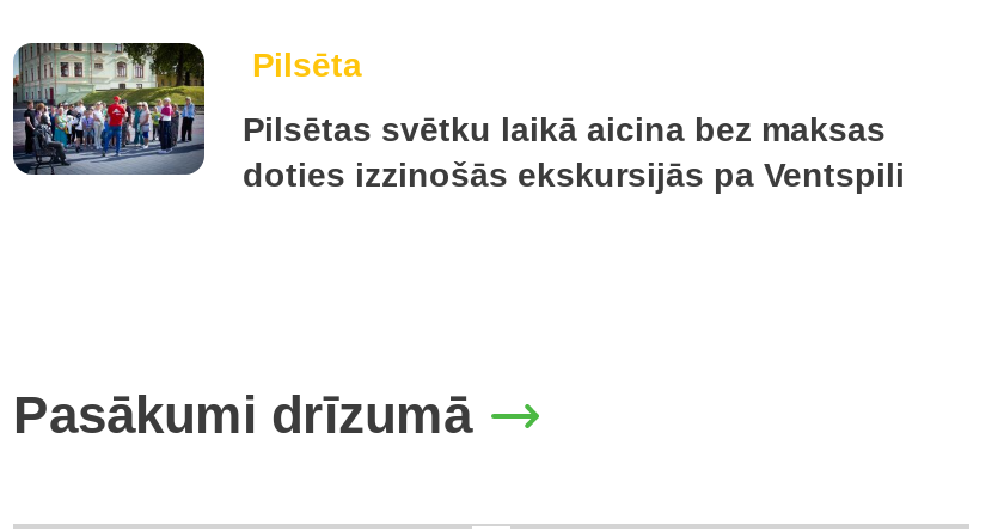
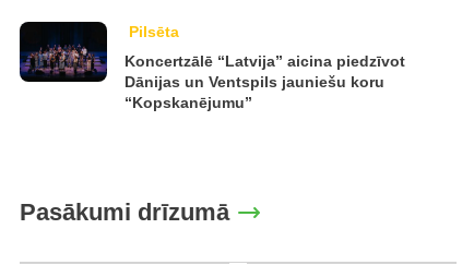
[11,41,905,194] [image] | Pilsētas svētku laikā aicina bez maksas | doties izzinošās ekskursijās pa Ventspili -> [19,22,405,111] [image] | Koncertzālē “Latvija” aicina piedzīvot | Dānijas un Ventspils jauniešu koru | “Kopskanējumu”

